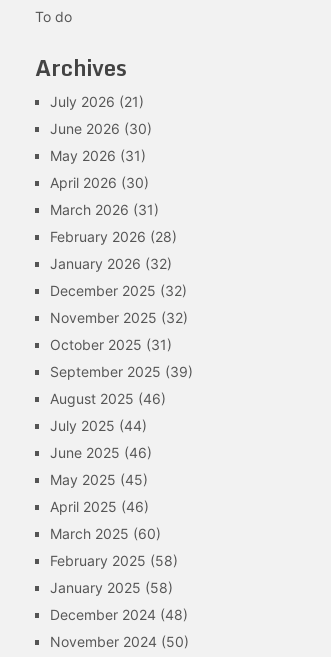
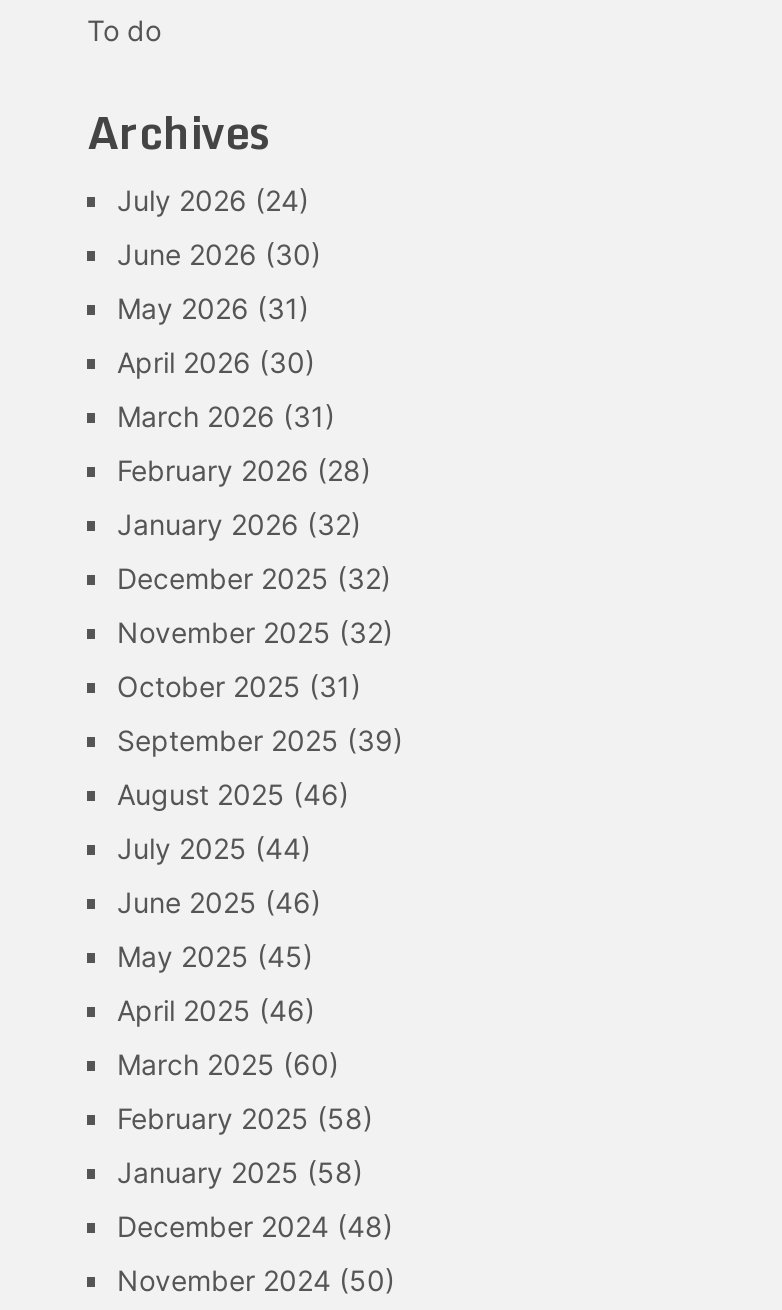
[50,93,144,110] July 2026 (21) -> [117,183,309,217] July 2026 (24)

